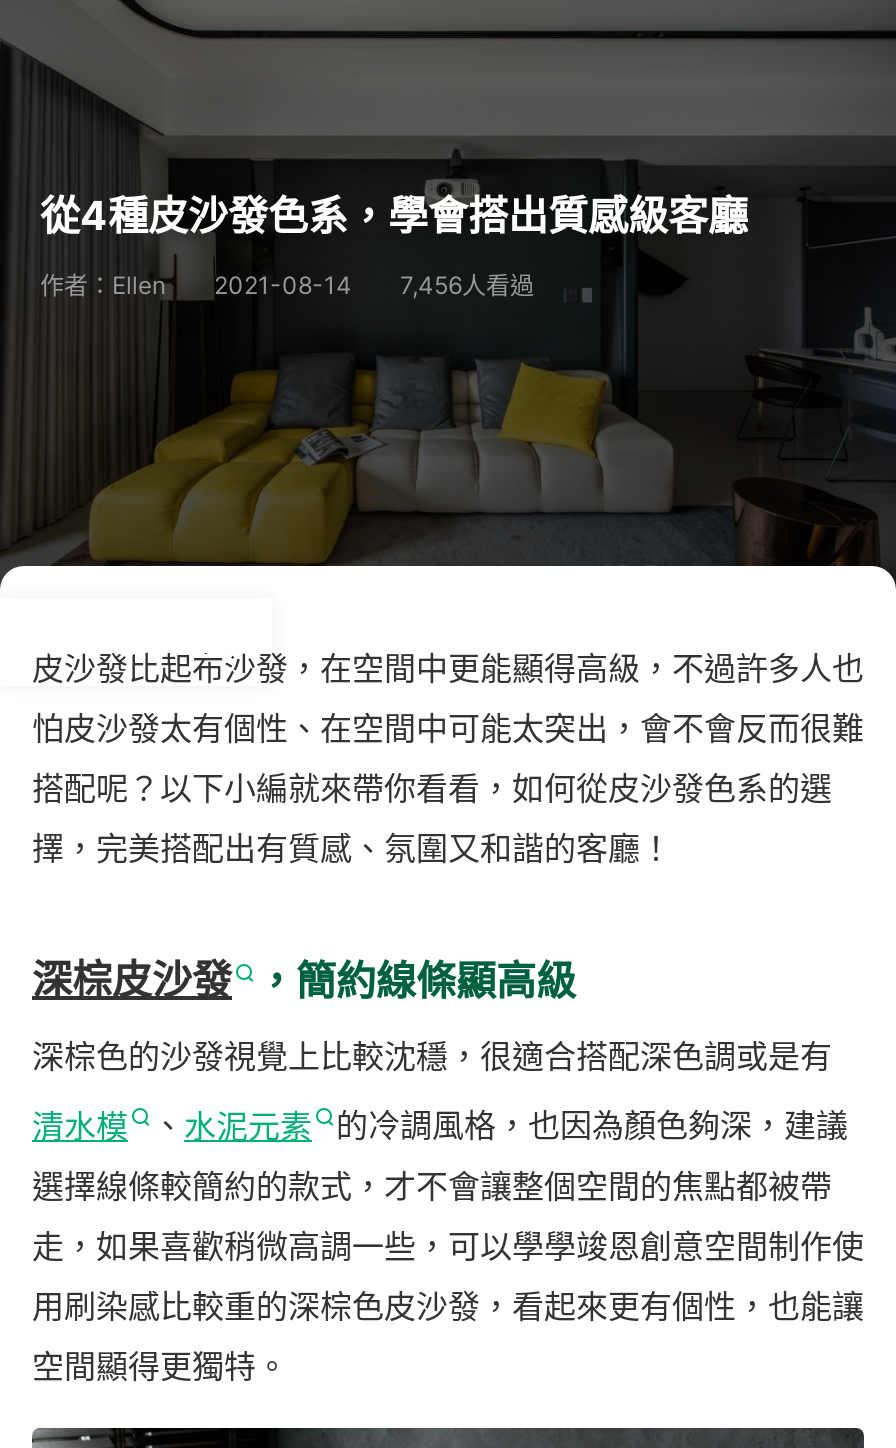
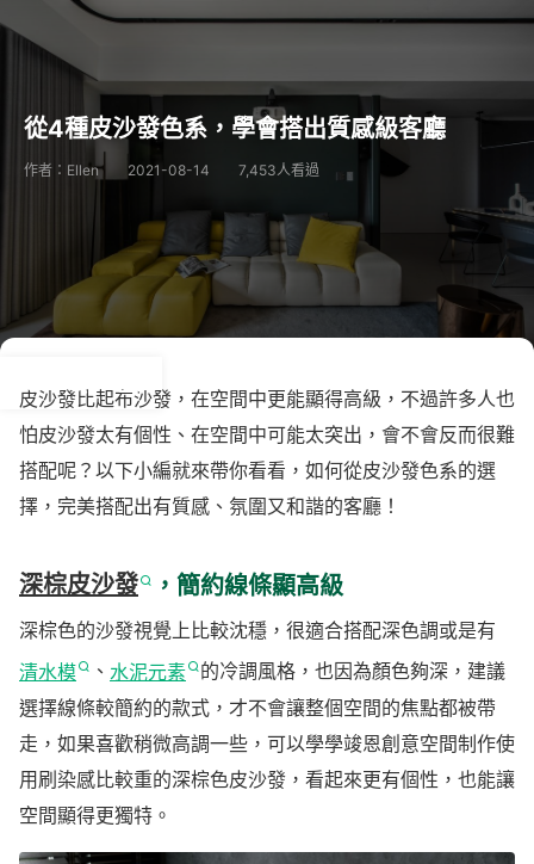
[40,270,534,300] 作者：Ellen 2021-08-14 7,456人看過 -> [24,161,319,179] 作者：Ellen 2021-08-14 7,453人看過

